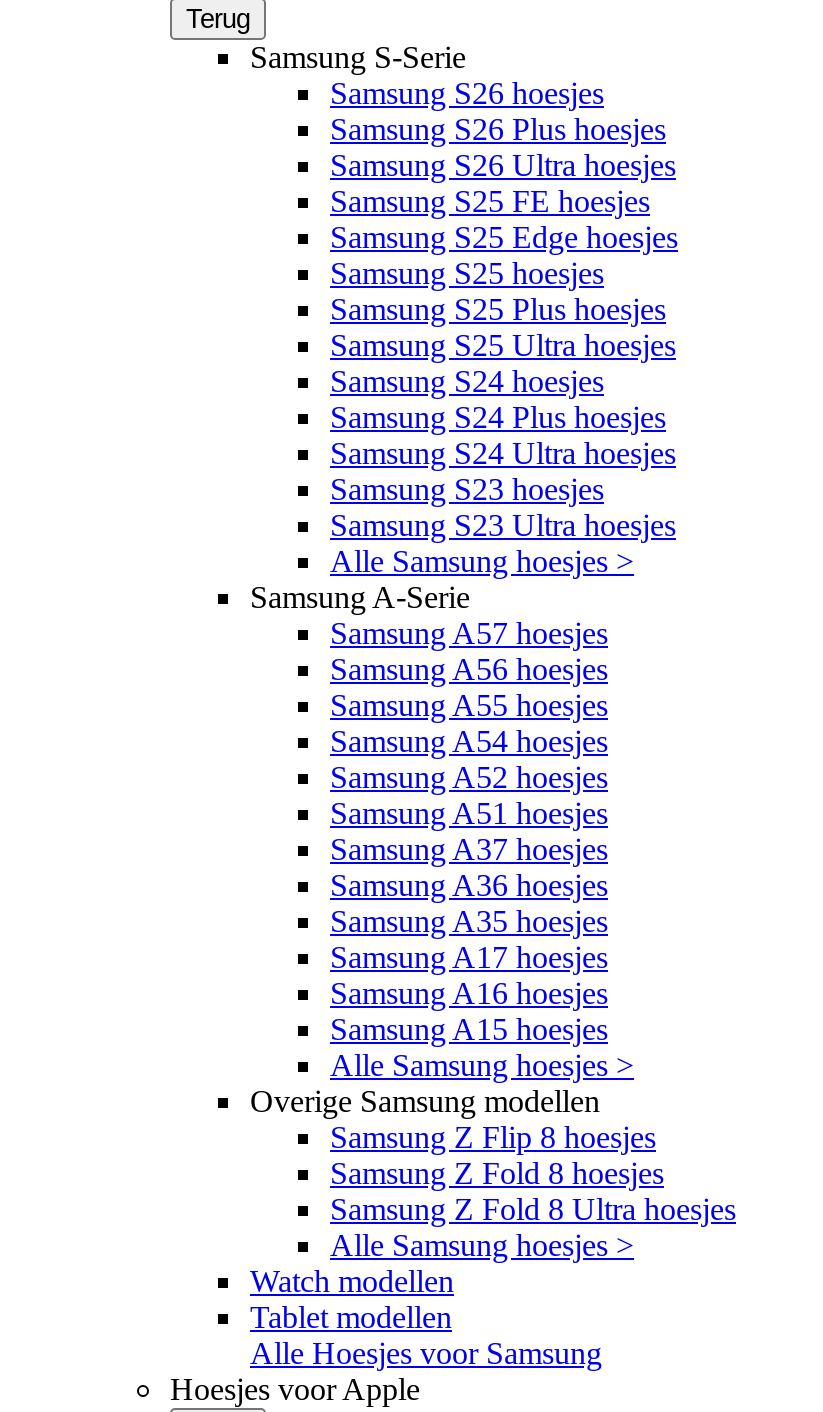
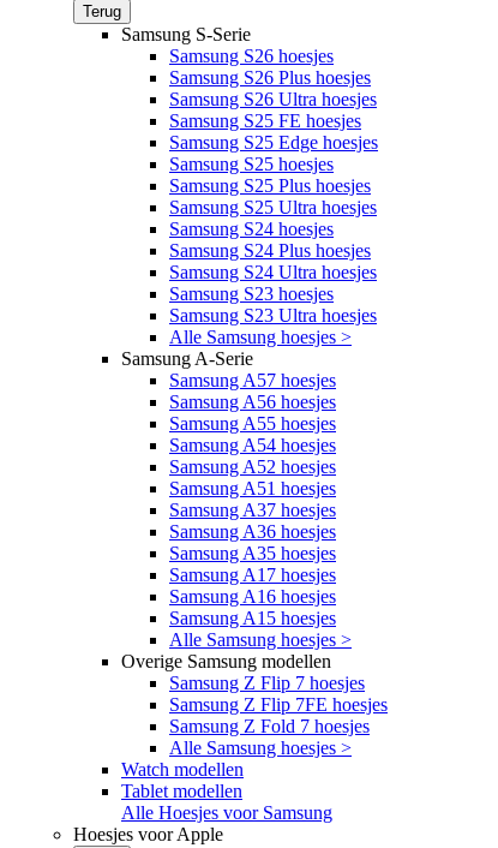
[330,1120,736,1226] Samsung Z Flip 8 hoesjes | Samsung Z Fold 8 hoesjes | Samsung Z Fold 8 Ultra hoesjes -> [169,672,388,736] Samsung Z Flip 7 hoesjes | Samsung Z Flip 7FE hoesjes | Samsung Z Fold 7 hoesjes

